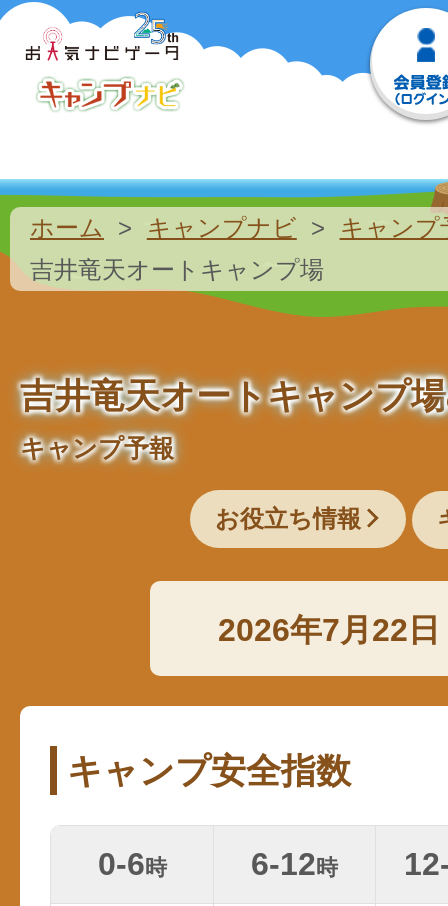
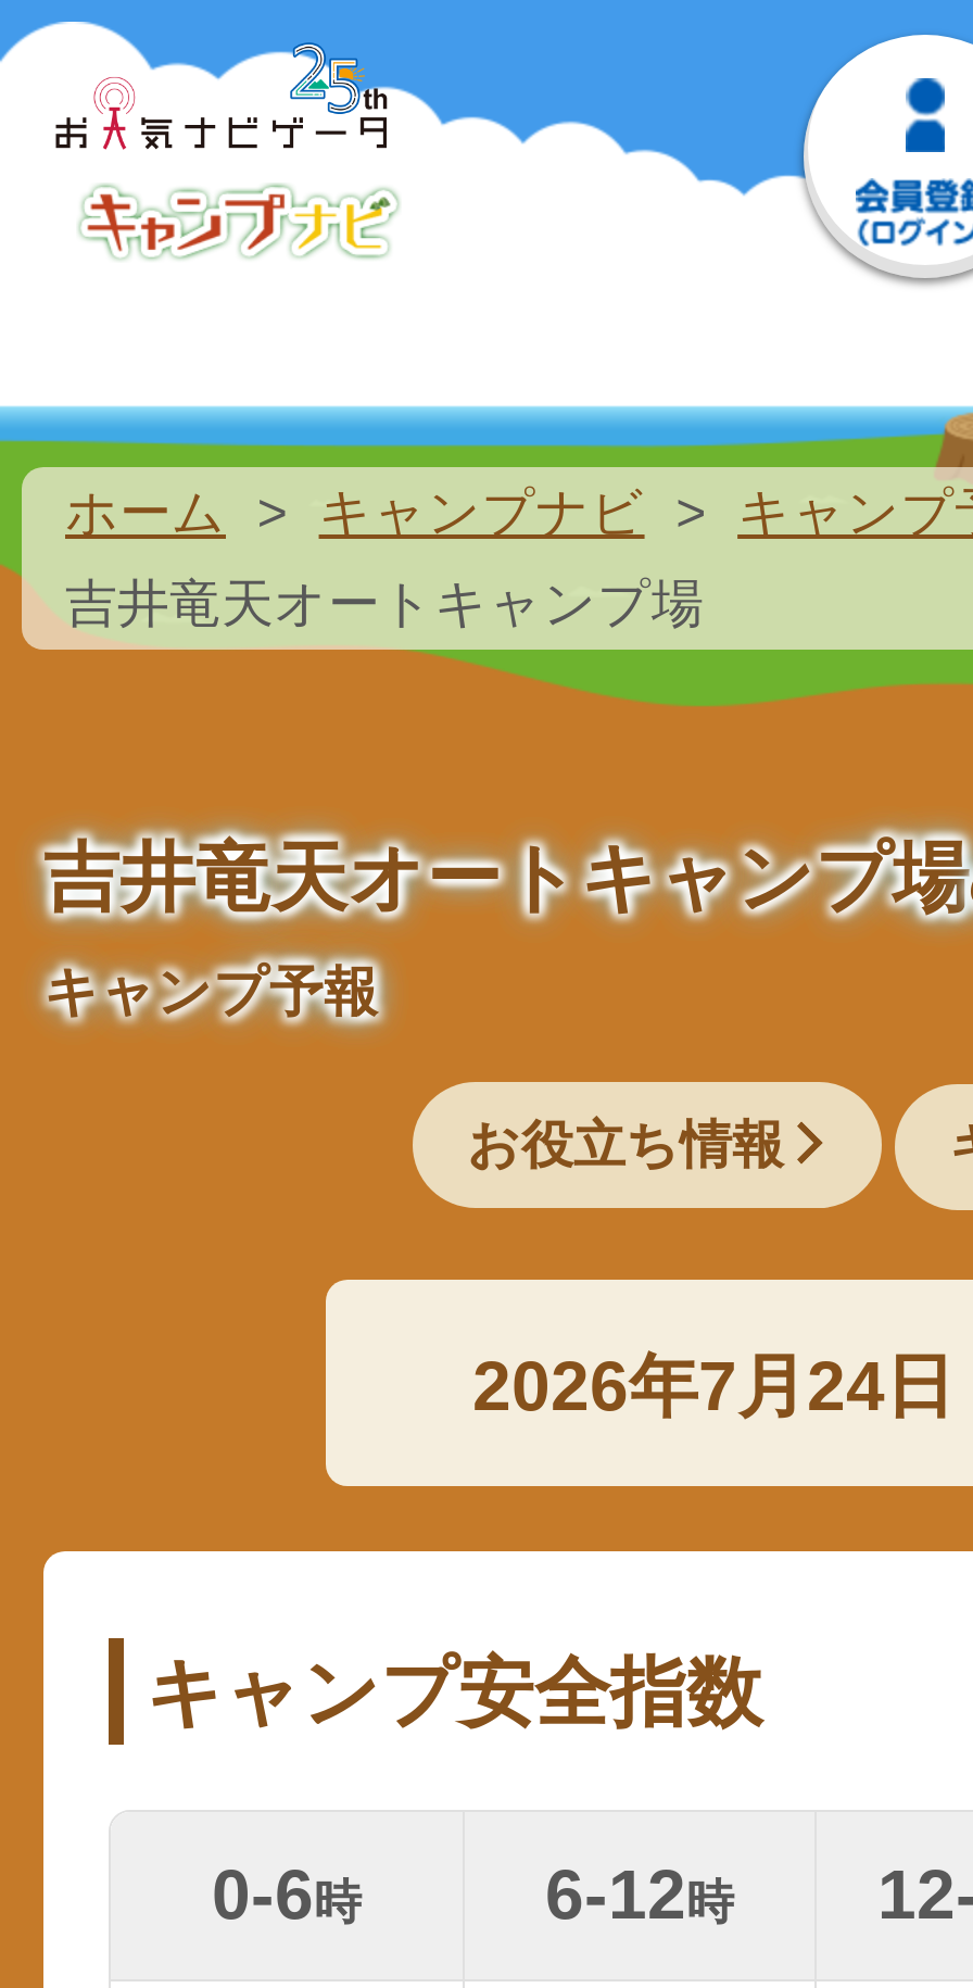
[217,612,448,648] 2026年7月22日 -> [472,1347,973,1425] 2026年7月24日

